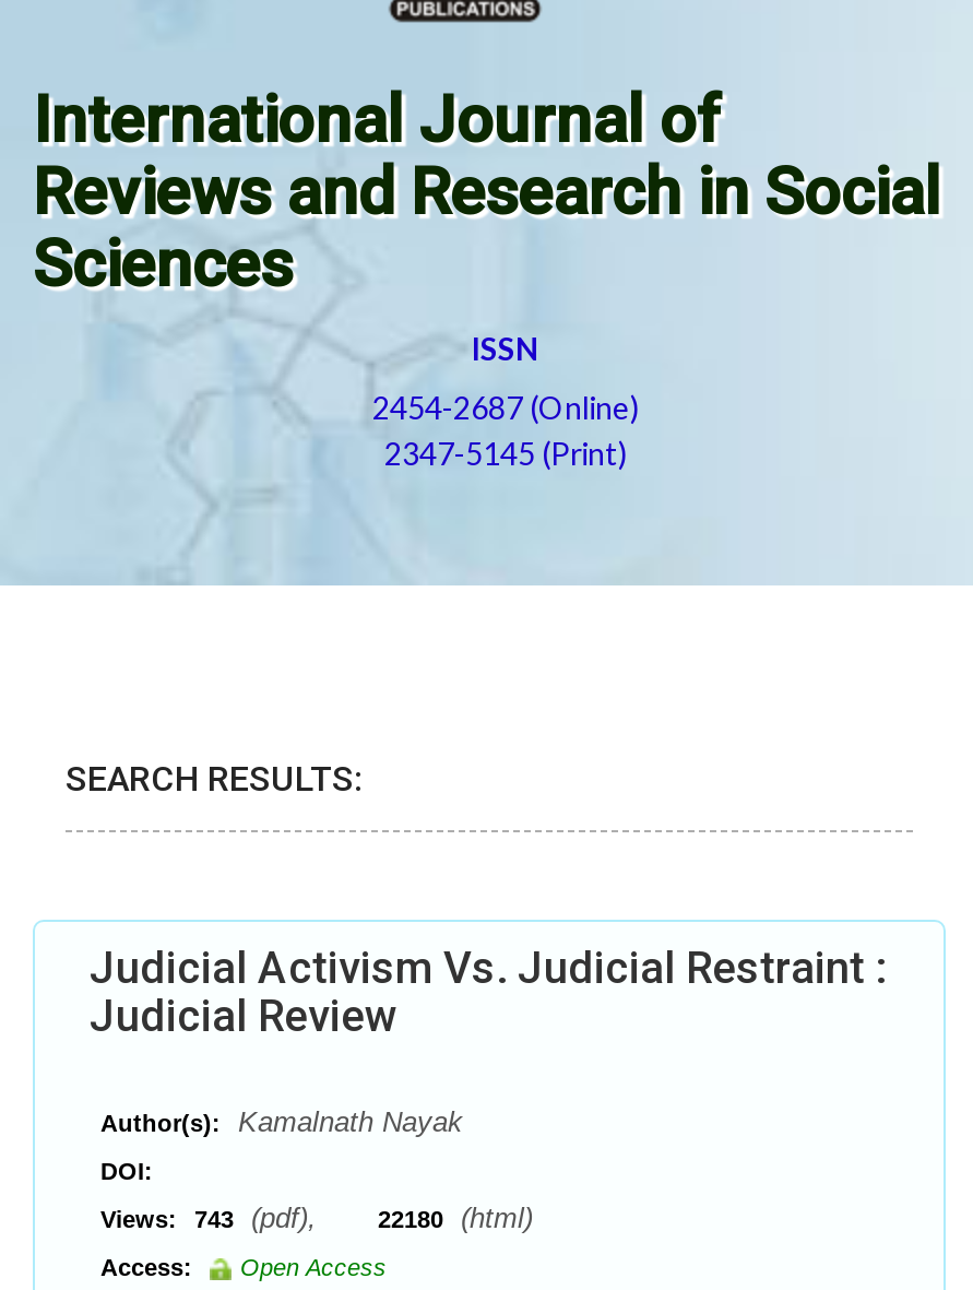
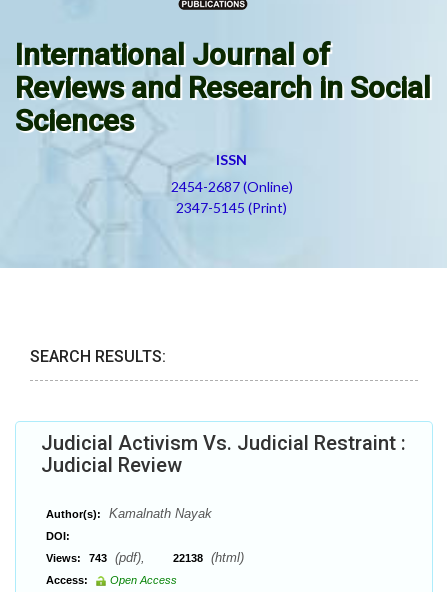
[100,1202,533,1234] Views: 743 (pdf), 22180 (html) -> [46,550,244,565] Views: 743 (pdf), 22138 (html)

